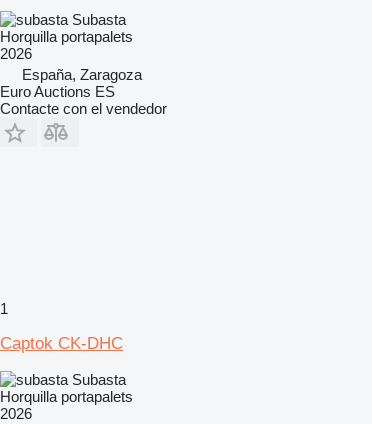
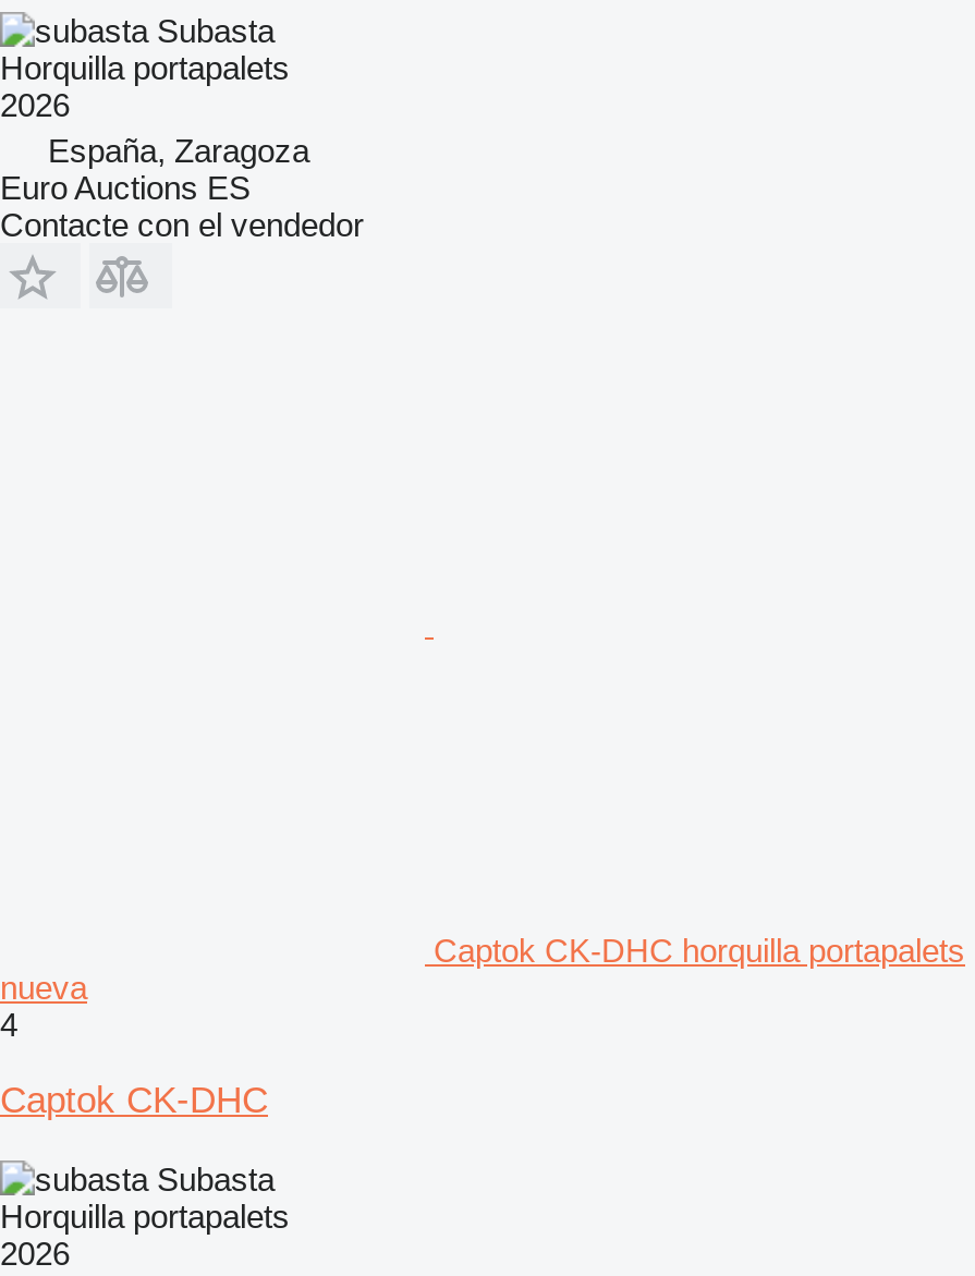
[0,300,8,317] 1 -> [0,931,965,1043] Captok CK-DHC horquilla portapalets | nueva | 4

